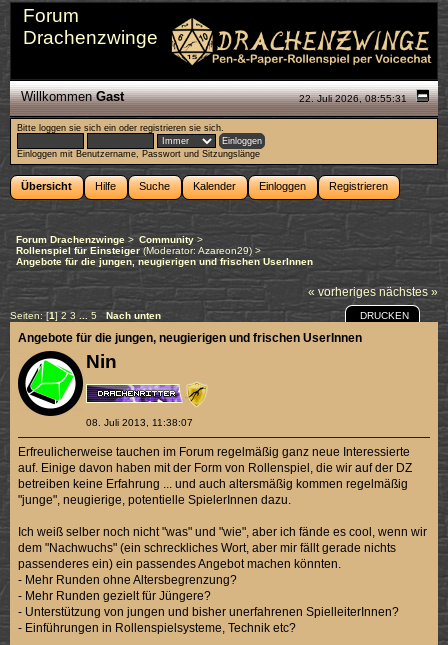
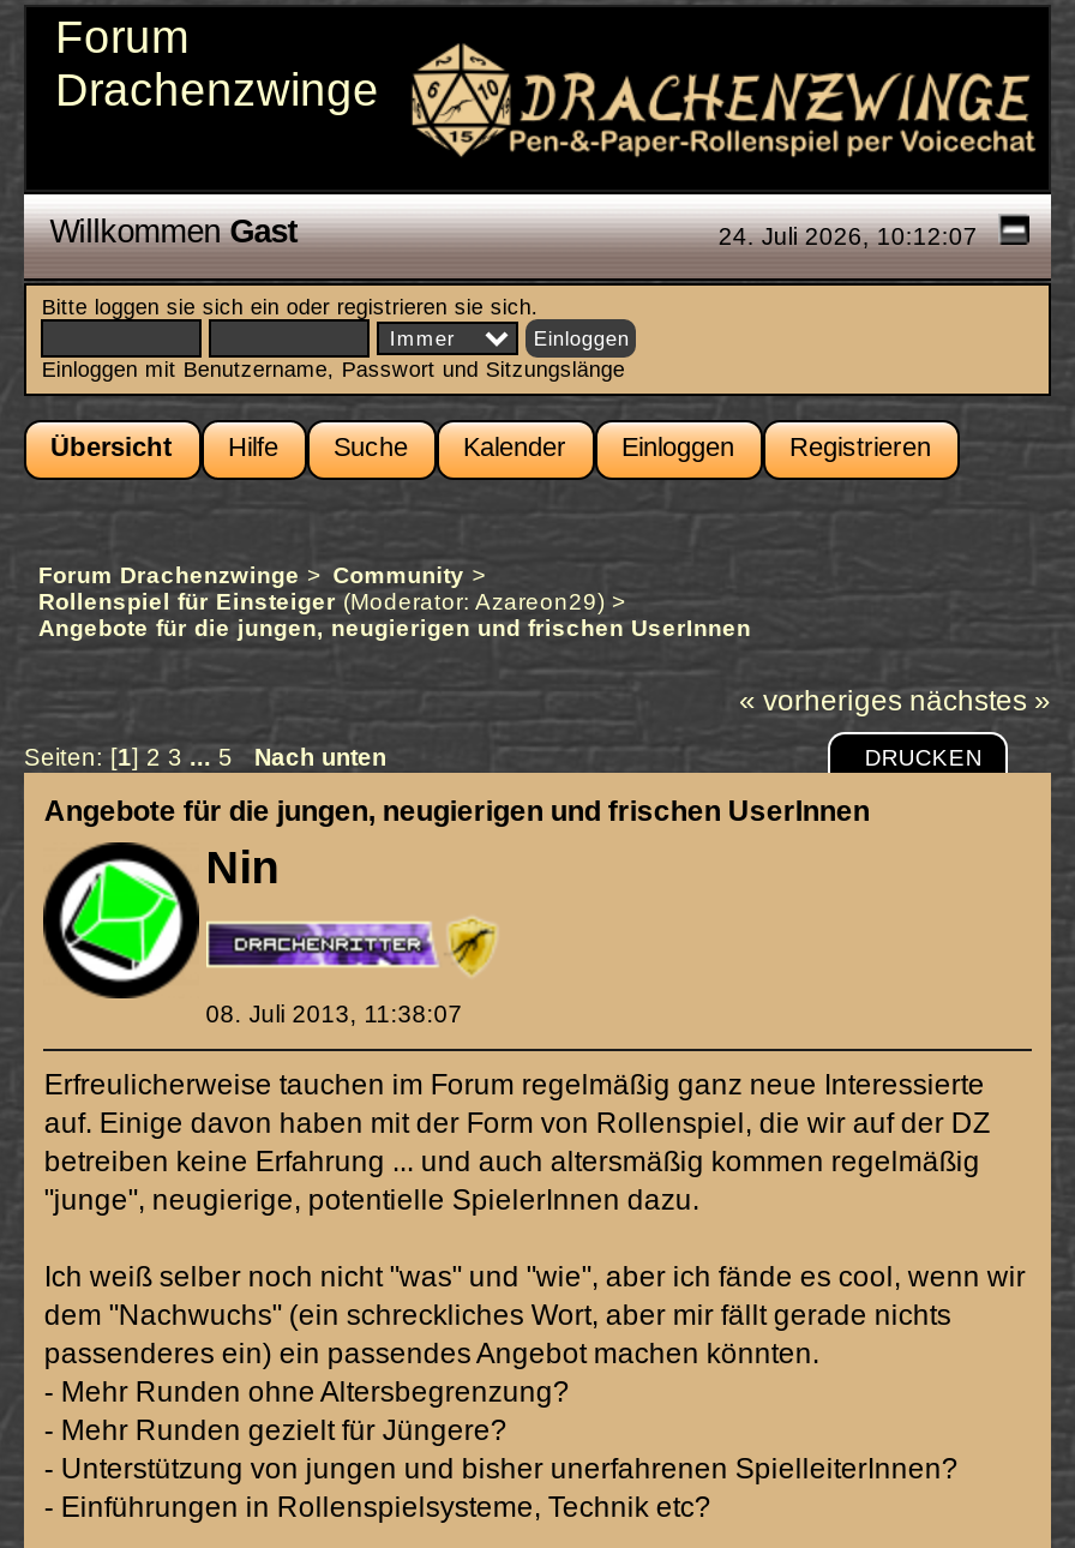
[299,93,410,104] 22. Juli 2026, 08:55:31 -> [718,223,985,250] 24. Juli 2026, 10:12:07

